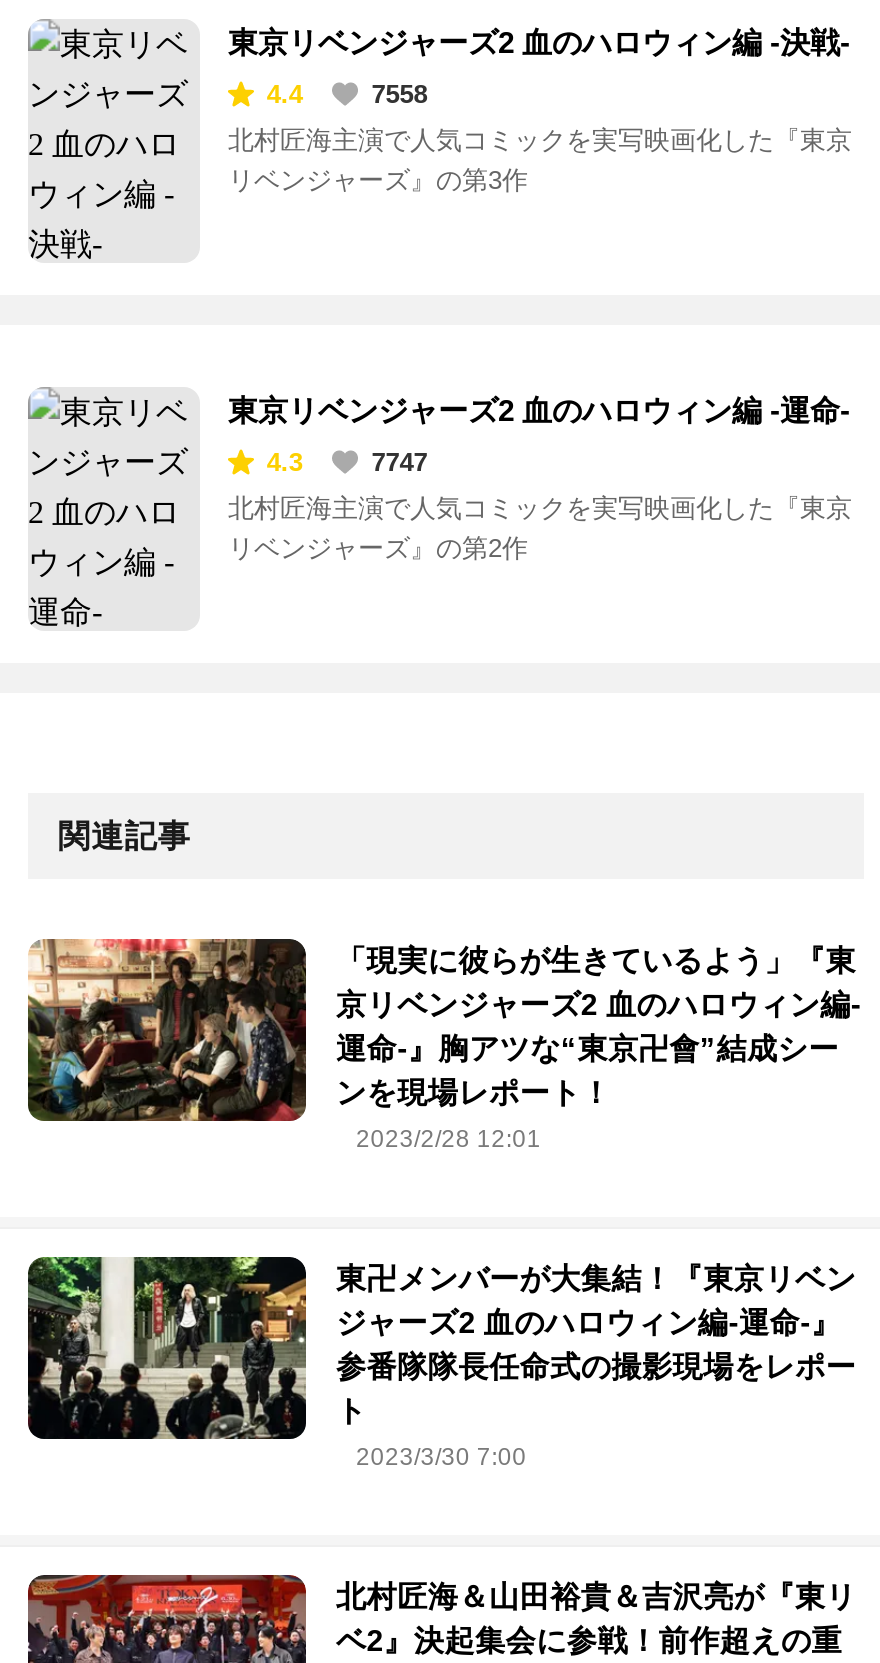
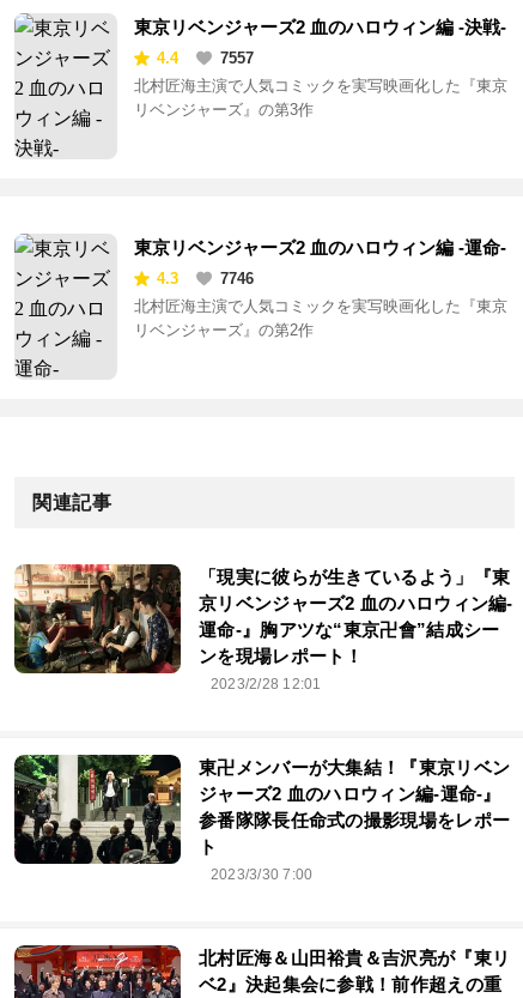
[372,79,428,109] 7558 -> [220,49,253,67] 7557
[372,447,428,477] 7747 -> [220,270,253,288] 7746

